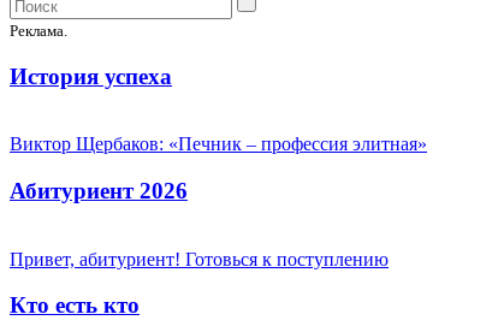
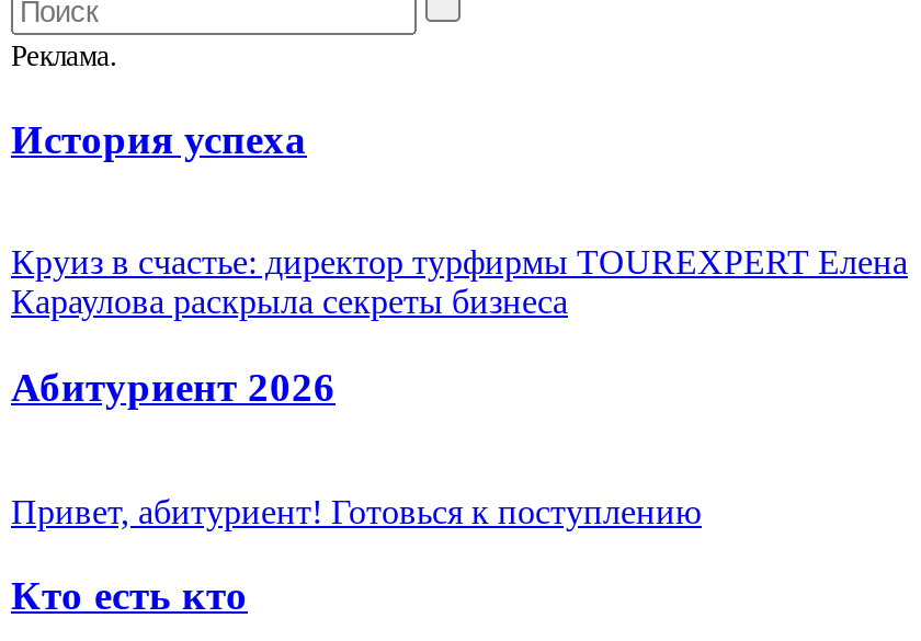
[10,134,427,154] Виктор Щербаков: «Печник – профессия элитная» -> [11,244,908,321] Круиз в счастье: директор турфирмы TOUREXPERT Елена | Караулова раскрыла секреты бизнеса

